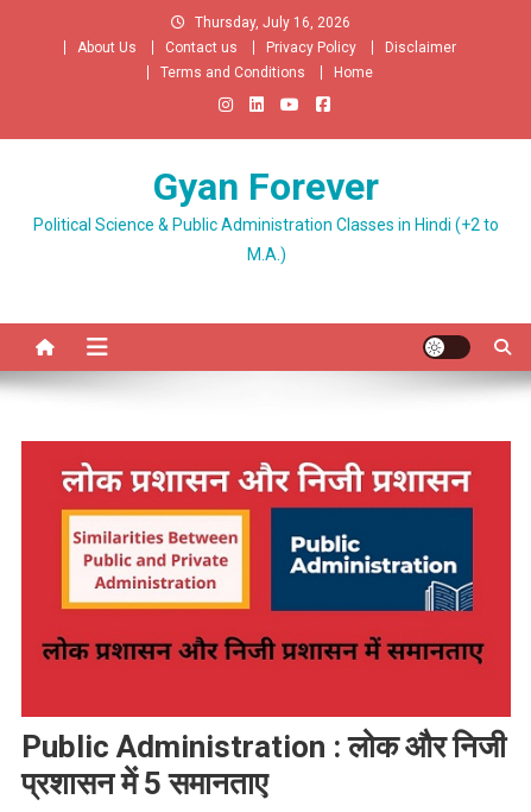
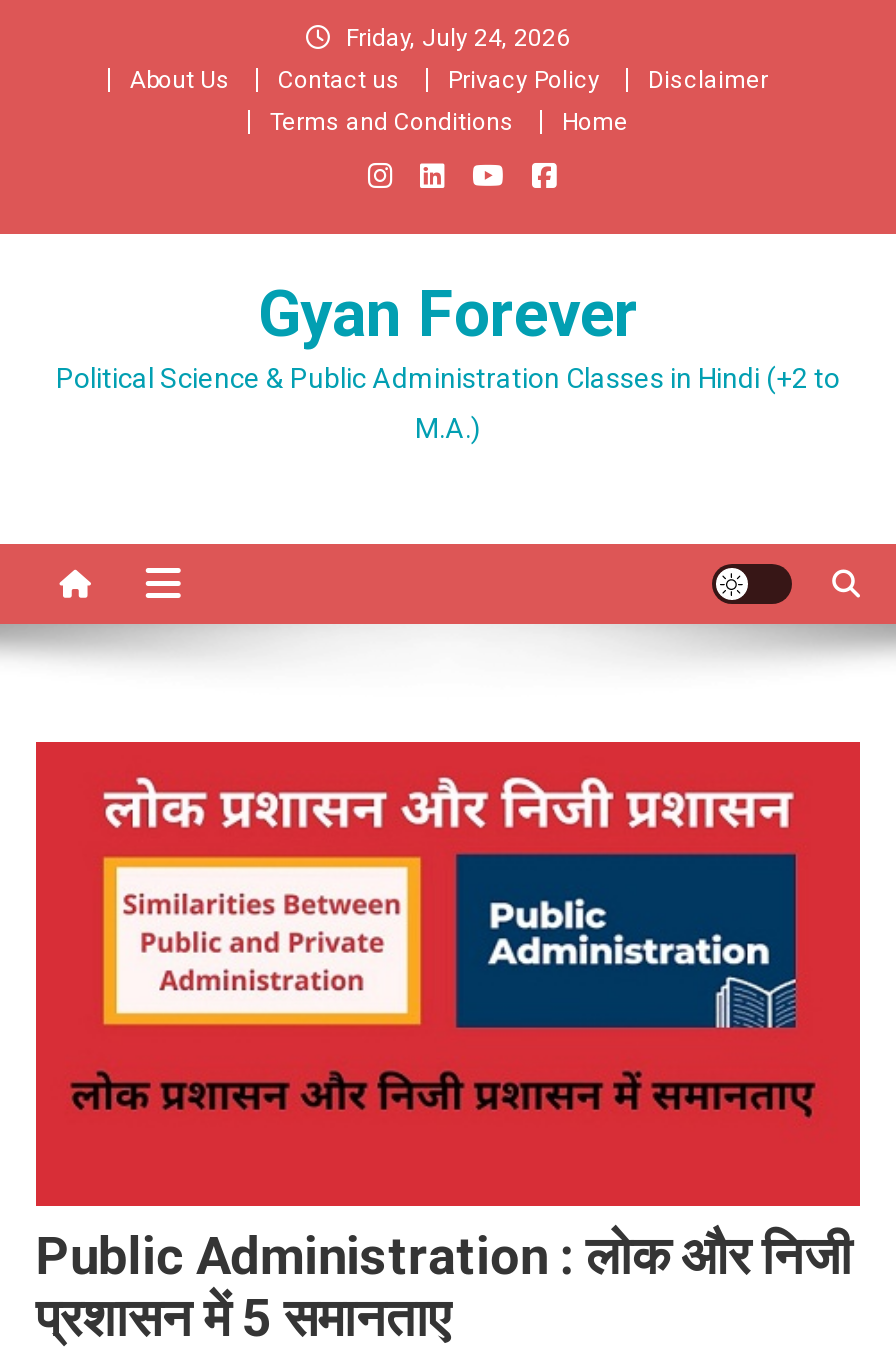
[194,14,350,31] Thursday, July 16, 2026 -> [346,24,570,52] Friday, July 24, 2026

